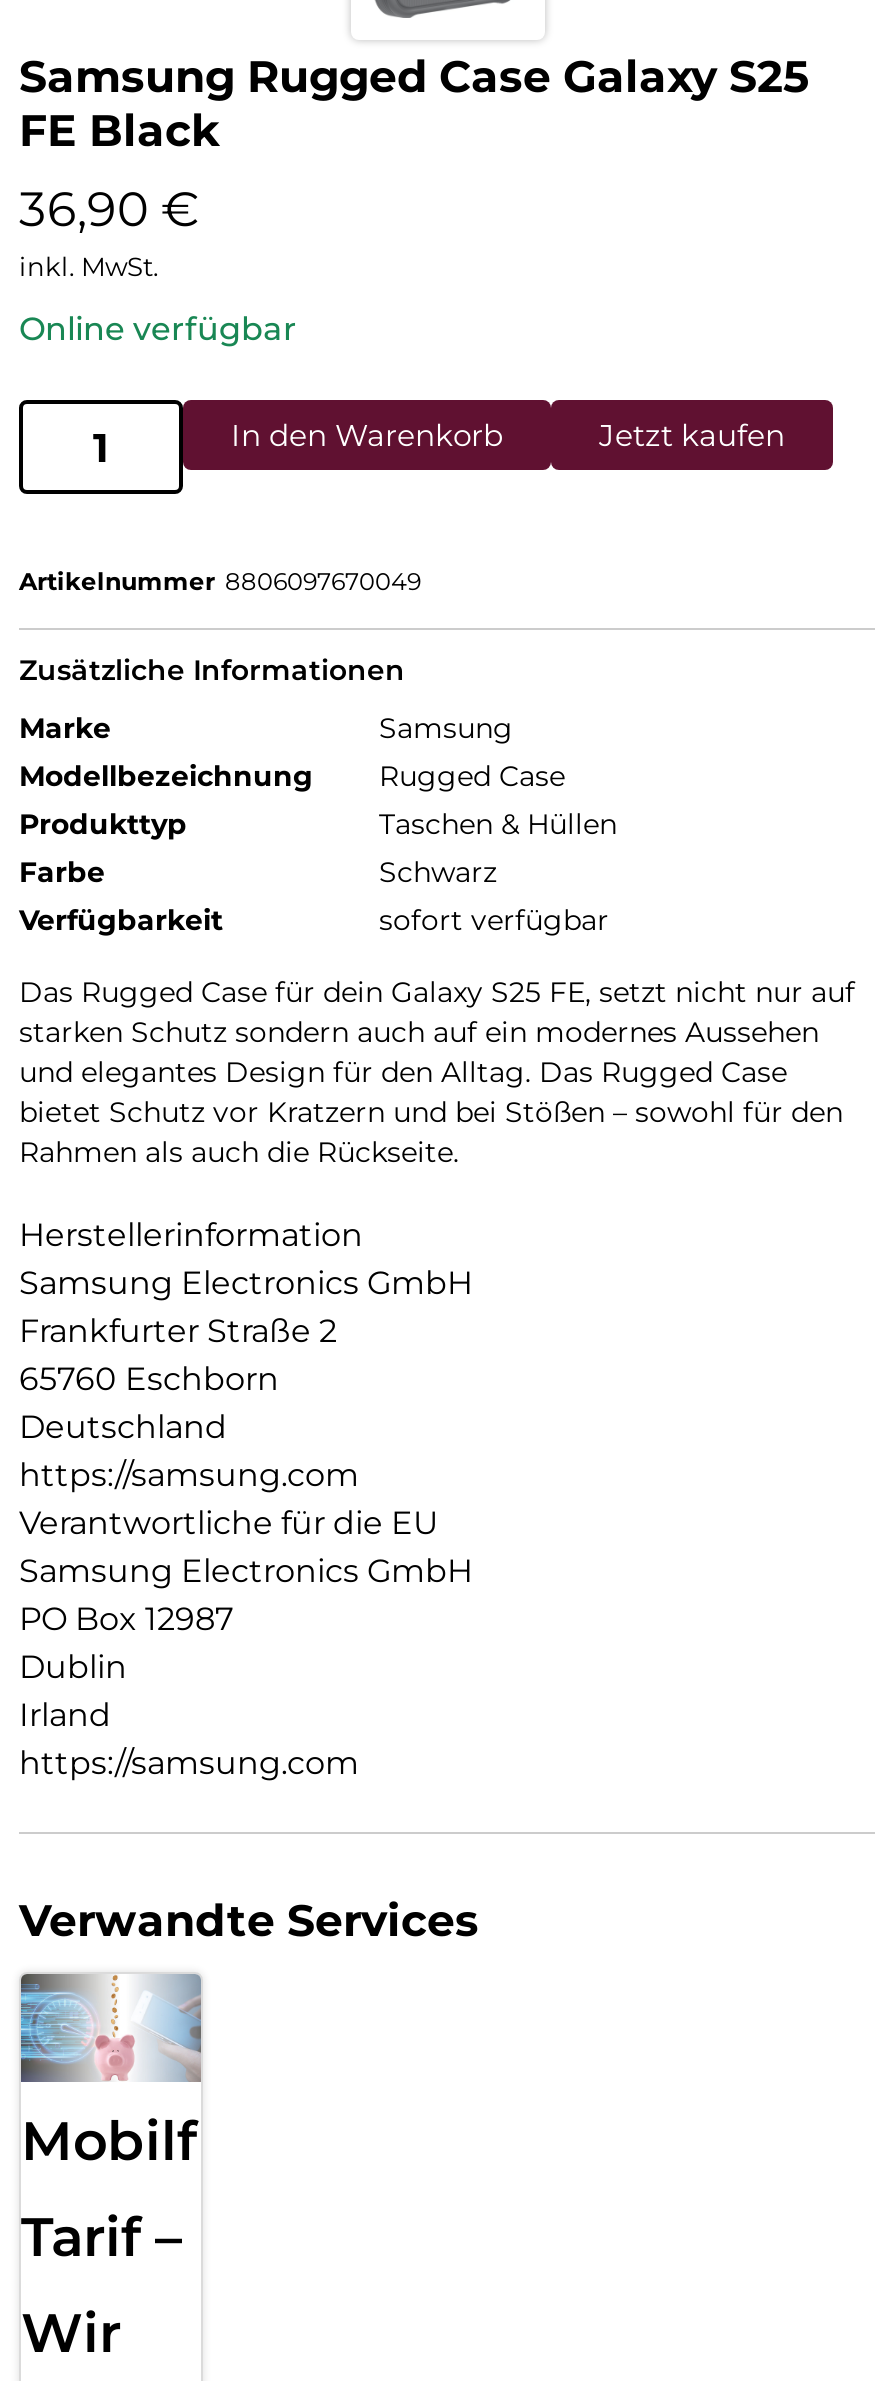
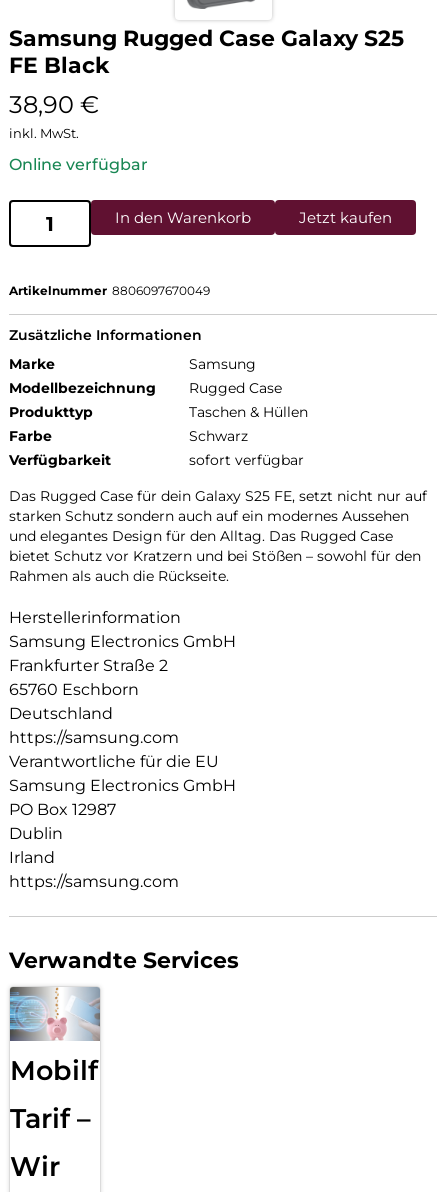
[19,181,199,239] 36,90 € -> [9,90,99,119] 38,90 €

